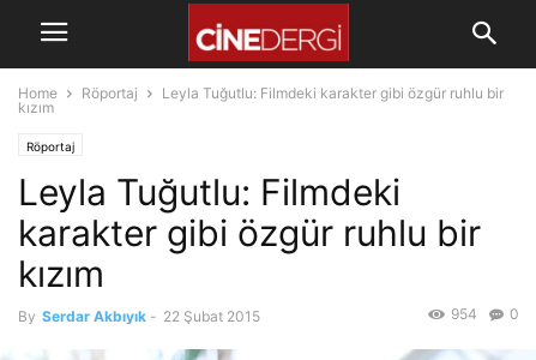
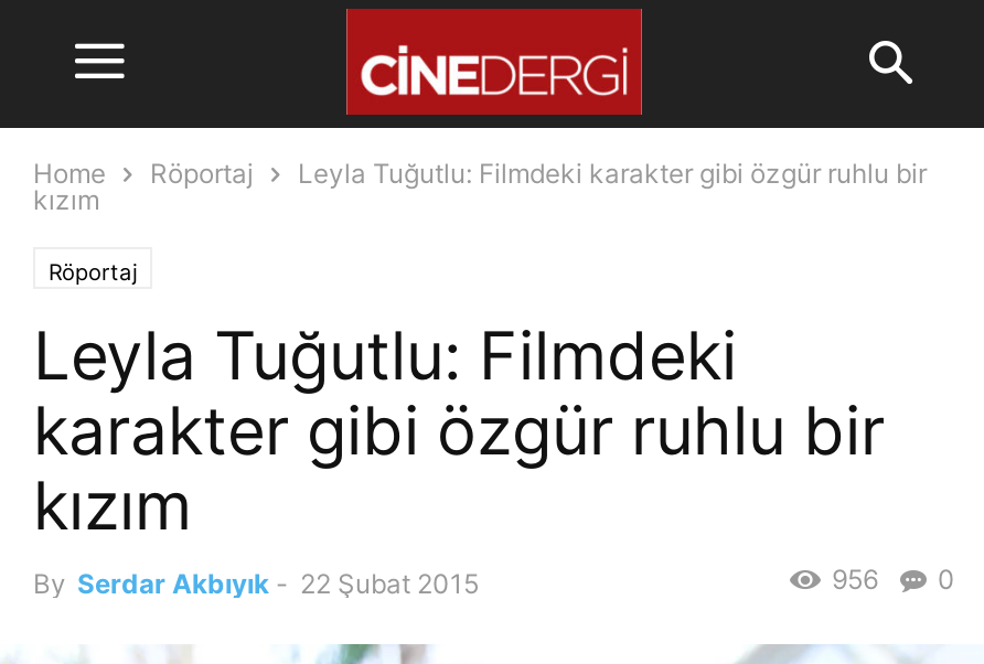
[451,305,519,323] 954 0 -> [832,563,955,596] 956 0

